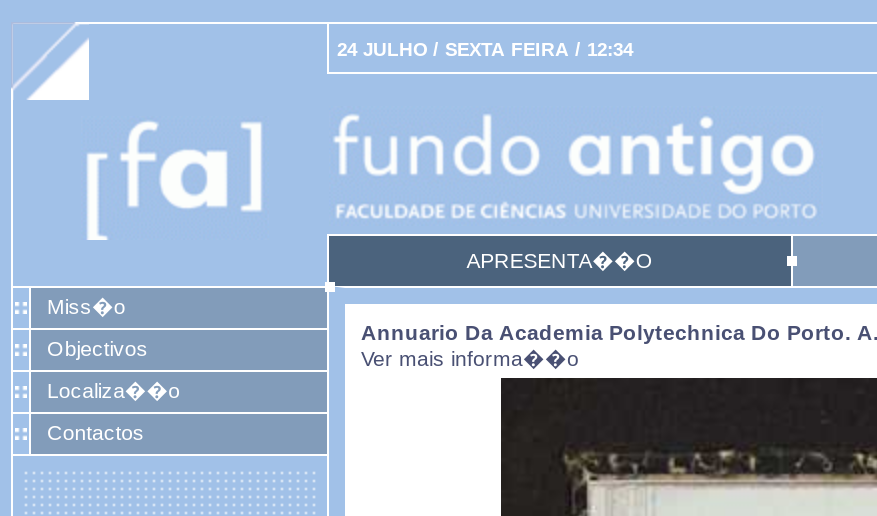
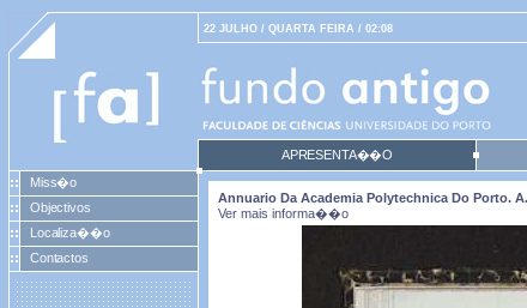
[337,40,633,60] 24 JULHO / SEXTA FEIRA / 12:34 -> [204,23,393,35] 22 JULHO / QUARTA FEIRA / 02:08

